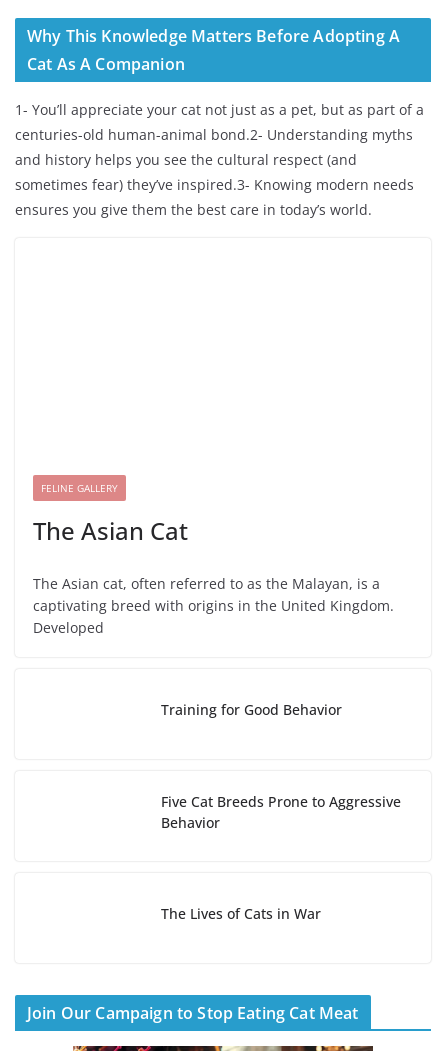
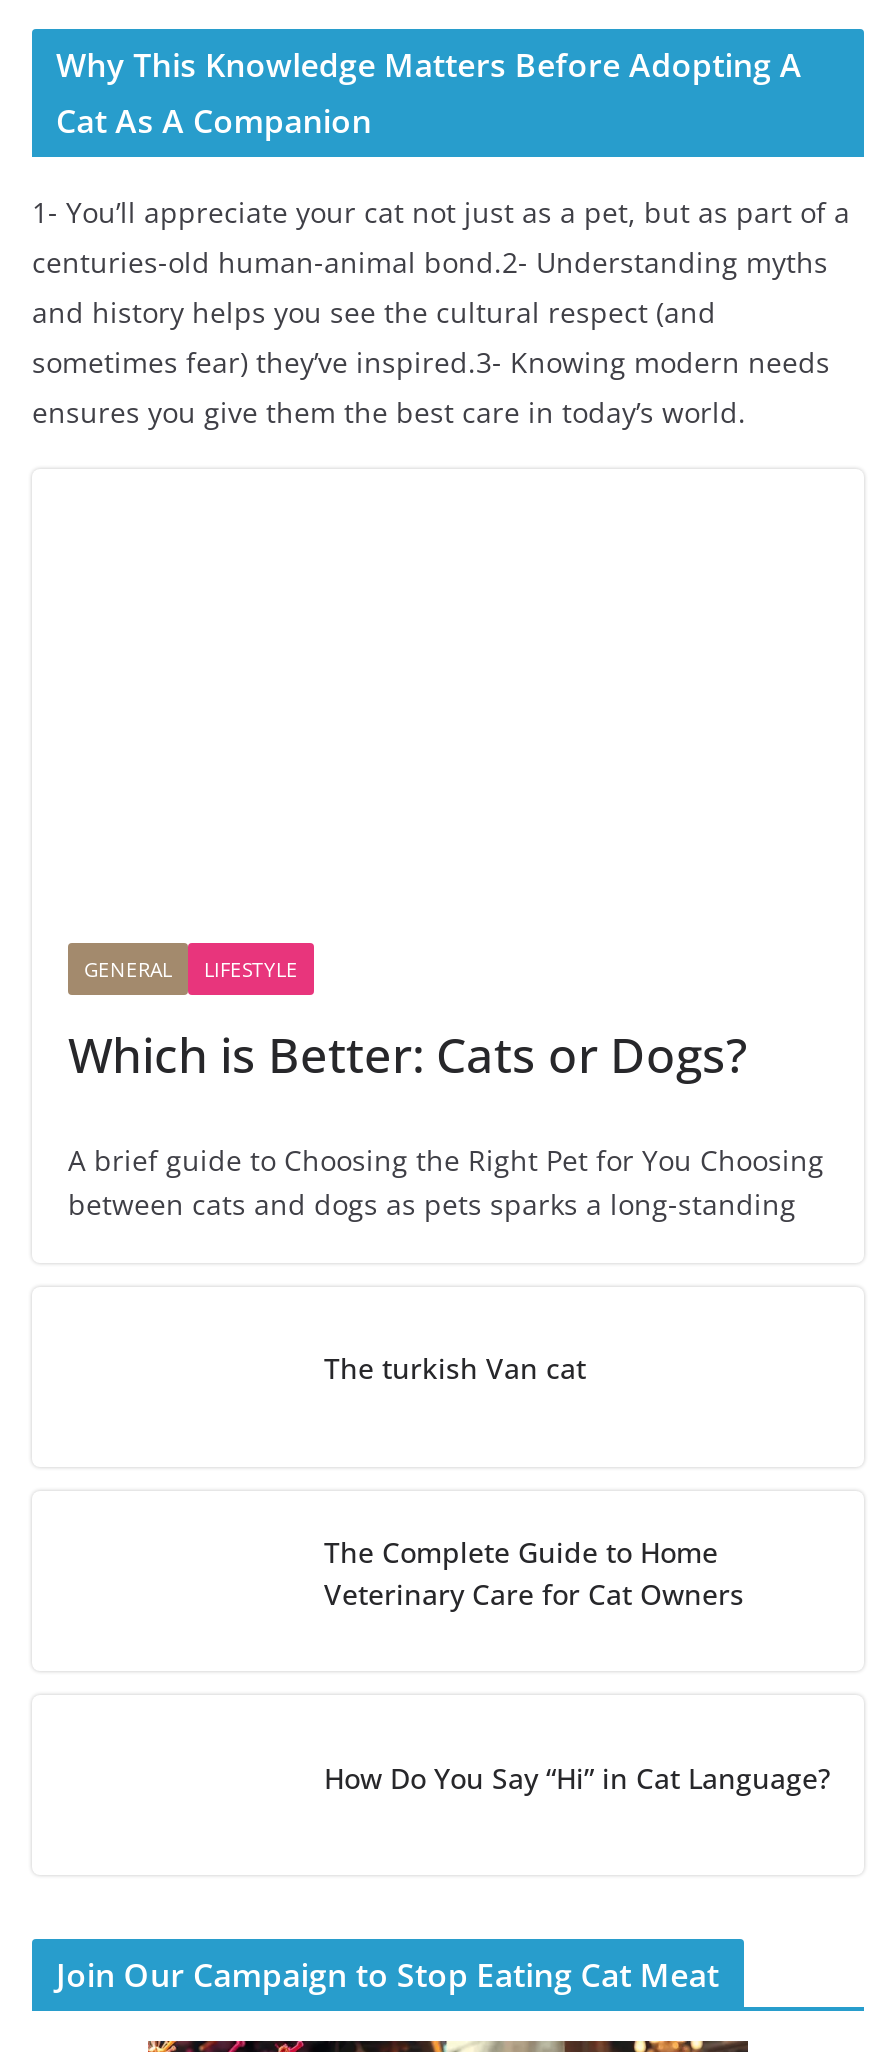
[41,481,118,495] FELINE GALLERY -> [84,955,298,983] GENERAL | LIFESTYLE
[33,514,188,547] The Asian Cat -> [68,1021,748,1087] Which is Better: Cats or Dogs?
[33,574,394,637] The Asian cat, often referred to as the Malayan, is a | captivating breed with origins in the United Kingdom. | Developed -> [68,1141,824,1223] A brief guide to Choosing the Right Pet for You Choosing | between cats and dogs as pets sparks a long-standing
[161,700,342,719] Training for Good Behavior -> [324,1350,586,1388] The turkish Van cat
[161,792,401,832] Five Cat Breeds Prone to Aggressive | Behavior -> [324,1533,744,1613] The Complete Guide to Home | Veterinary Care for Cat Owners
[161,904,321,923] The Lives of Cats in War -> [324,1759,830,1797] How Do You Say “Hi” in Cat Language?

